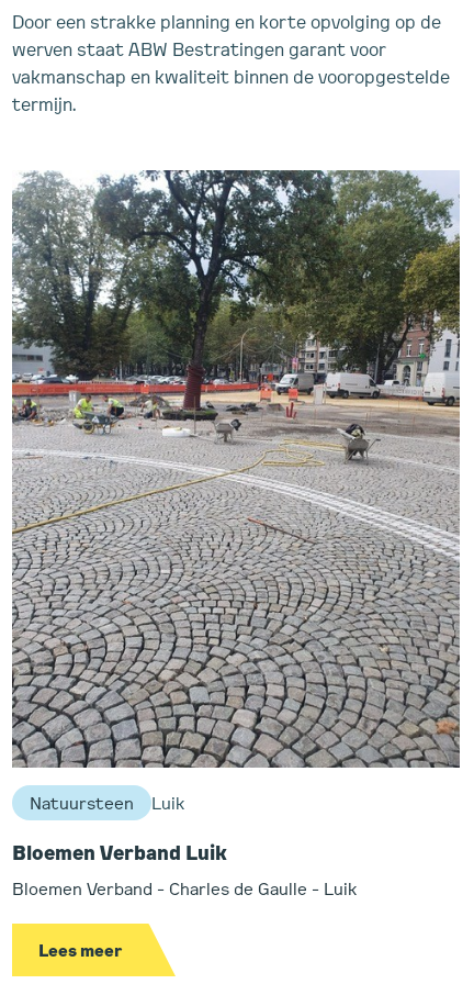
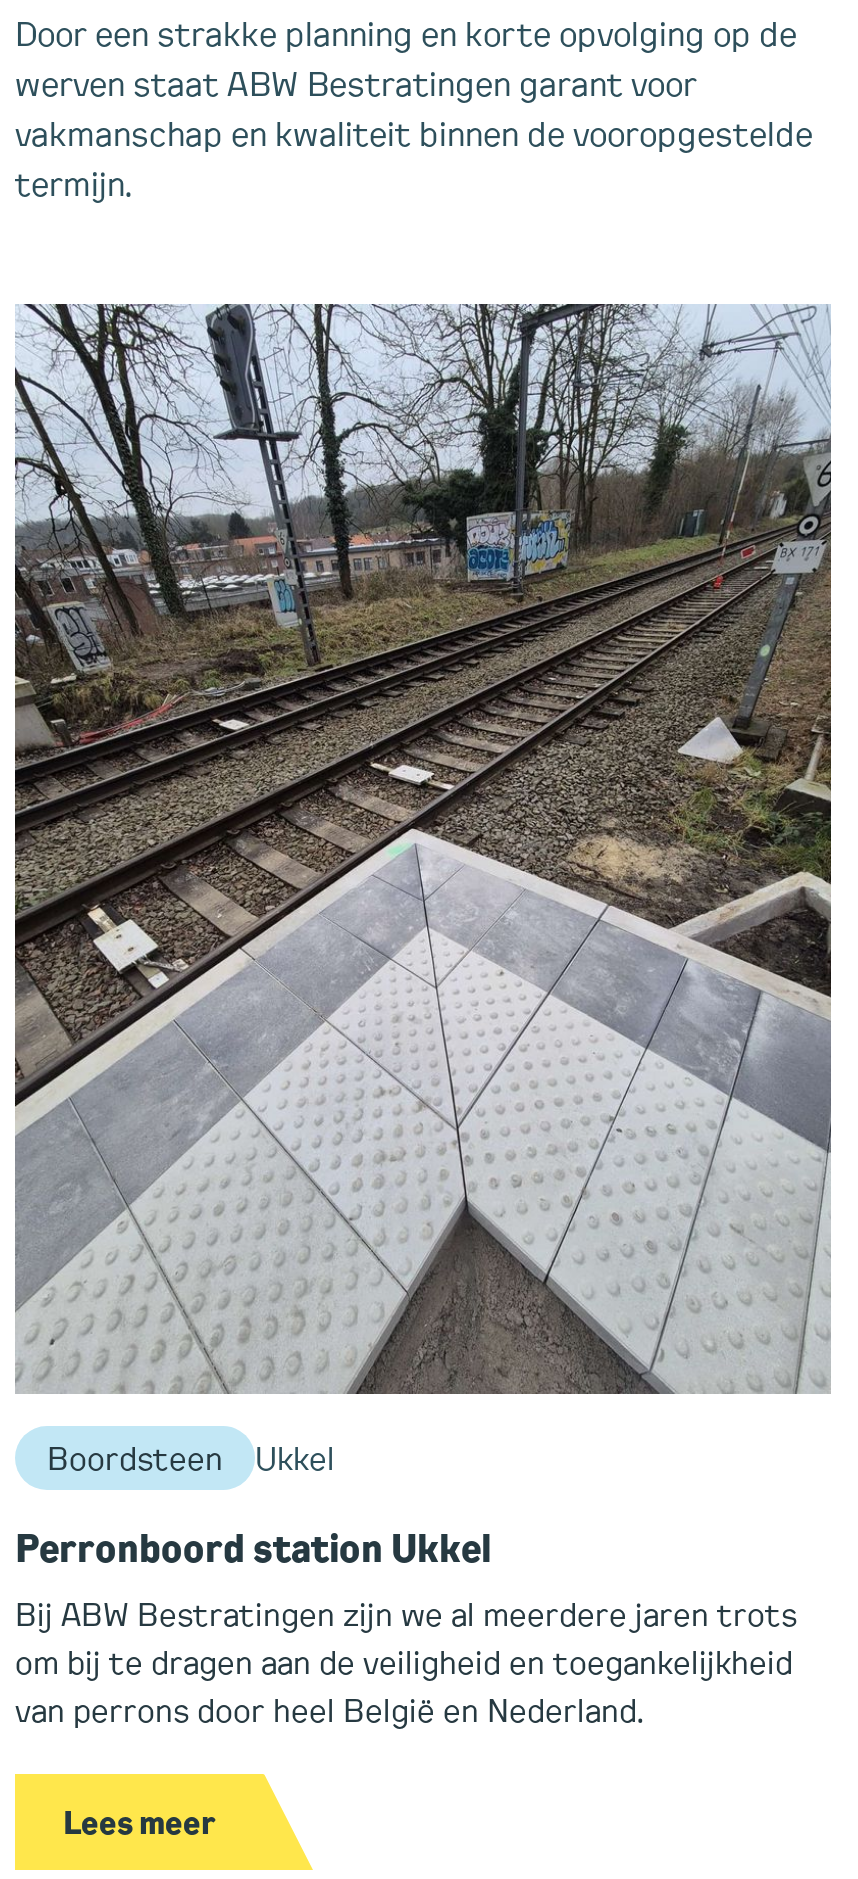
[11,169,460,814] [image] | Natuursteen | Luik -> [15,302,831,1477] [image] | Boordsteen | Ukkel
[12,839,227,866] Bloemen Verband Luik -> [15,1523,491,1571] Perronboord station Ukkel
[12,878,357,900] Bloemen Verband - Charles de Gaulle - Luik -> [15,1593,797,1729] Bij ABW Bestratingen zijn we al meerdere jaren trots | om bij te dragen aan de veiligheid en toegankelijkheid | van perrons door heel België en Nederland.

